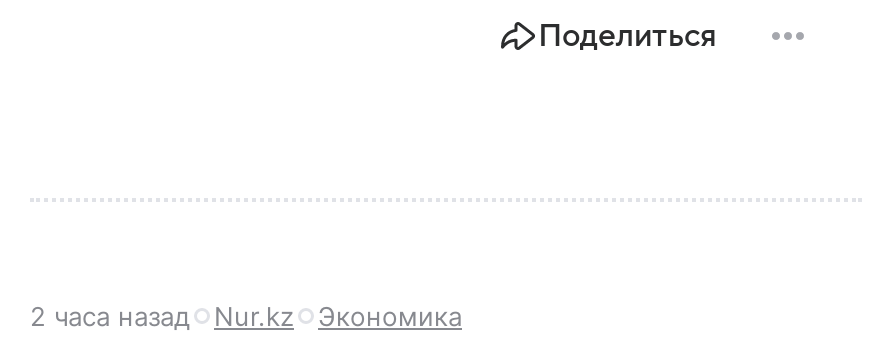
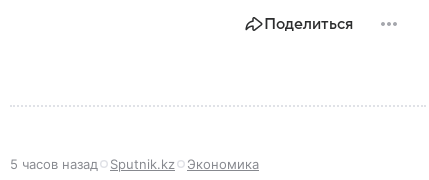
[30,299,294,331] 2 часа назад | Nur.kz -> [10,156,175,172] 5 часов назад | Sputnik.kz

